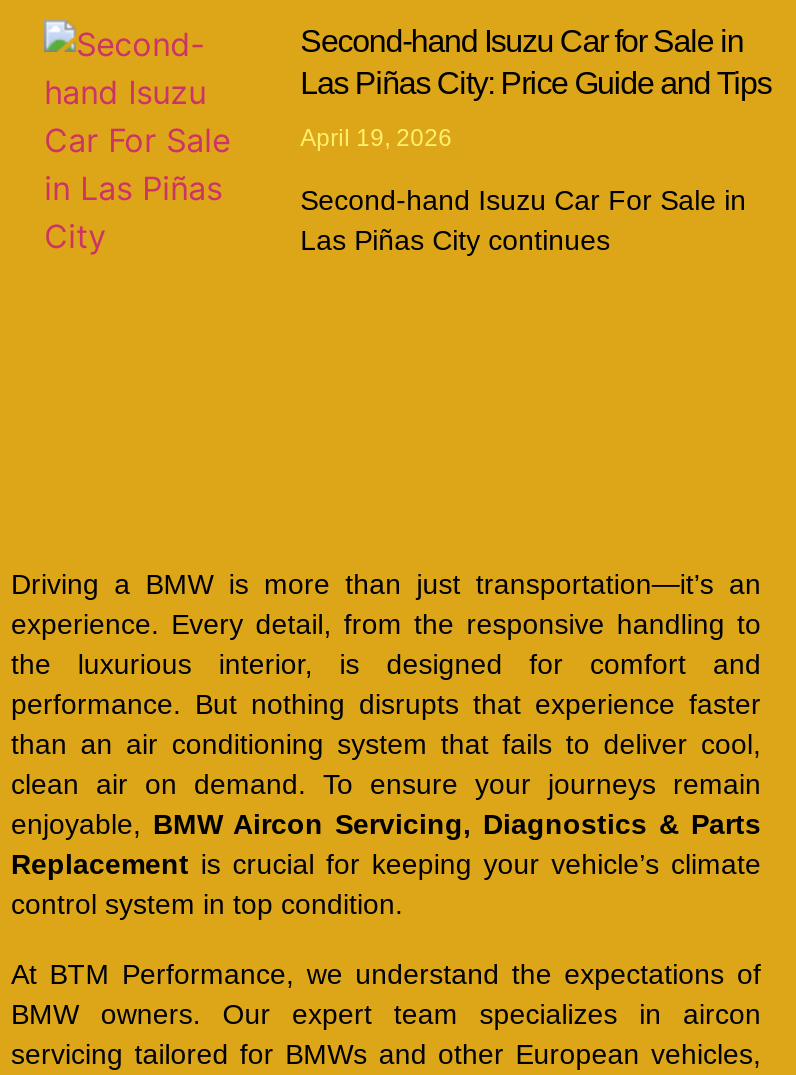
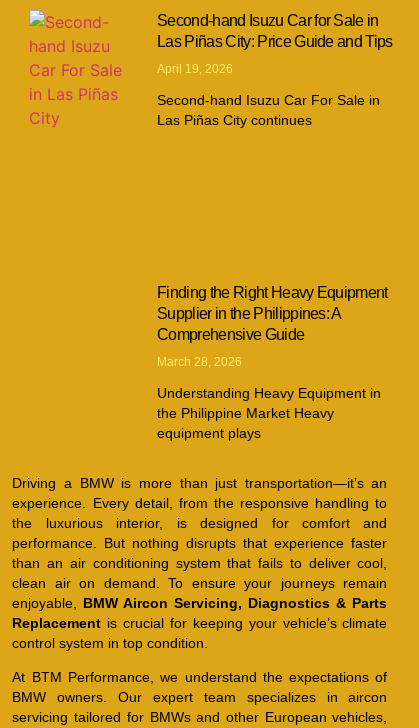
none -> [157,284,388,441] Finding the Right Heavy Equipment | Supplier in the Philippines: A | Comprehensive Guide | March 28, 2026 | Understanding Heavy Equipment in | the Philippine Market Heavy | equipment plays

